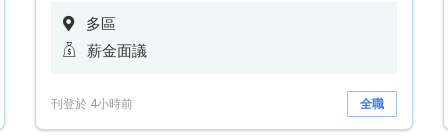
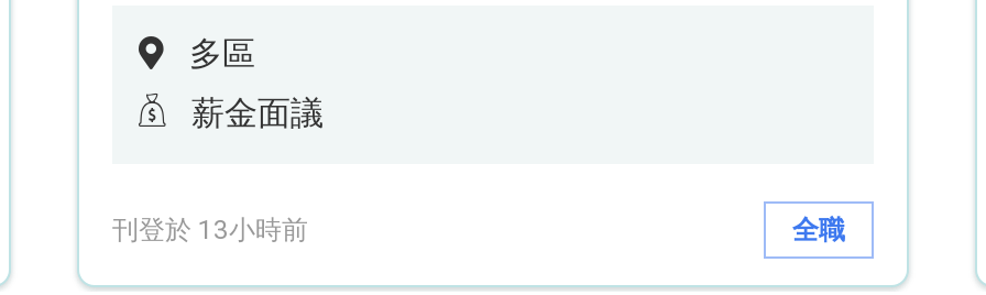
[51,96,133,110] 刊登於 4小時前 -> [112,214,308,244] 刊登於 13小時前

